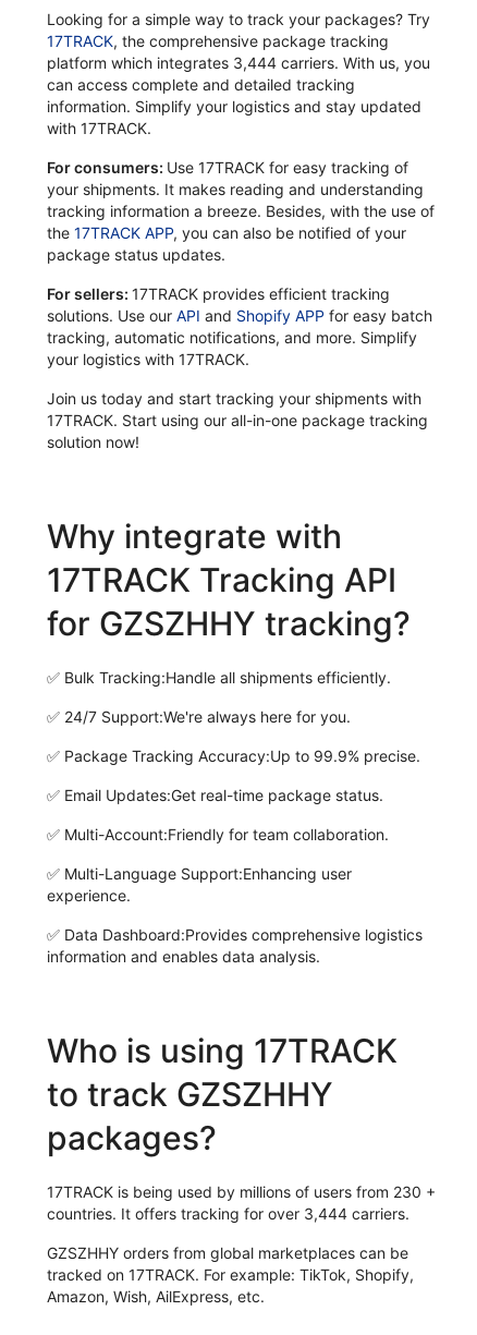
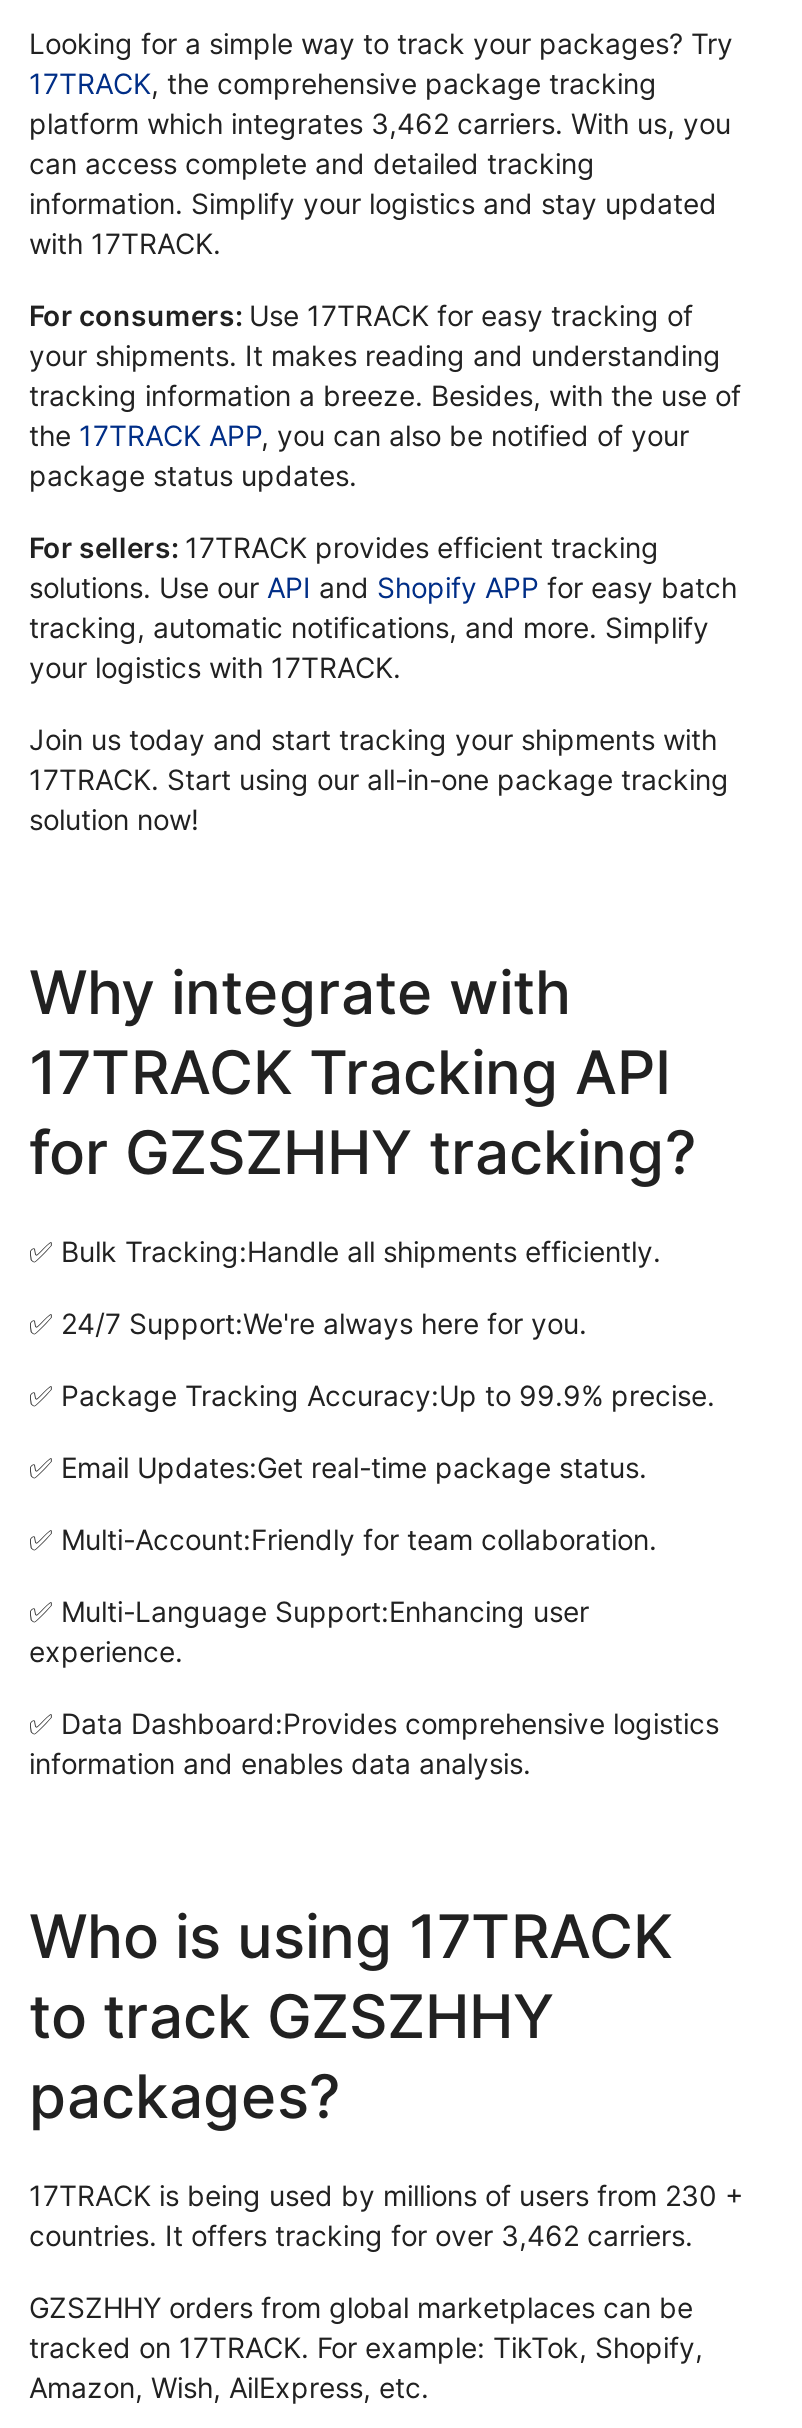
[47,54,430,72] platform which integrates 3,444 carriers. With us, you -> [29,107,731,141] platform which integrates 3,462 carriers. With us, you
[47,1205,409,1223] countries. It offers tracking for over 3,444 carriers. -> [29,2219,693,2253] countries. It offers tracking for over 3,462 carriers.

